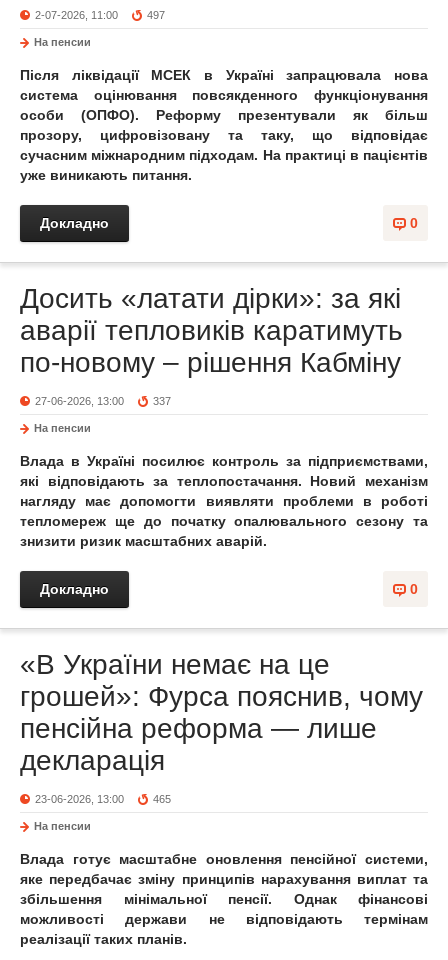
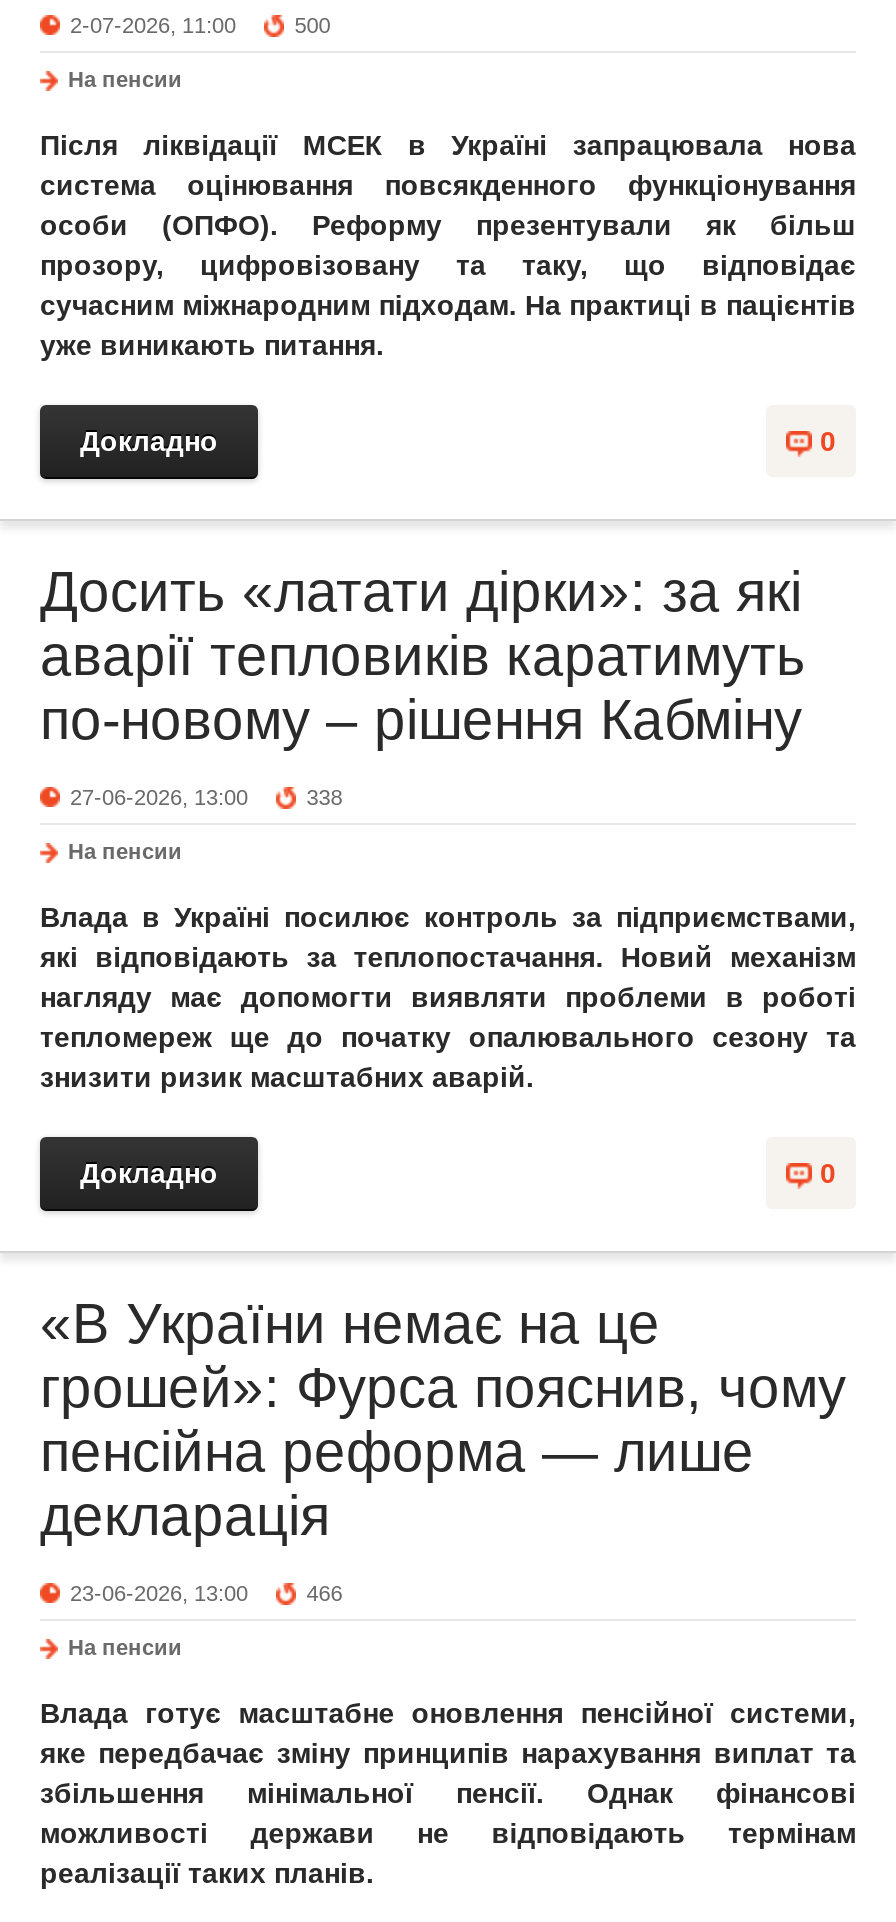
[147,9,165,21] 497 -> [294,13,330,37] 500
[153,395,171,407] 337 -> [306,785,342,809] 338
[153,793,171,805] 465 -> [306,1581,342,1605] 466

